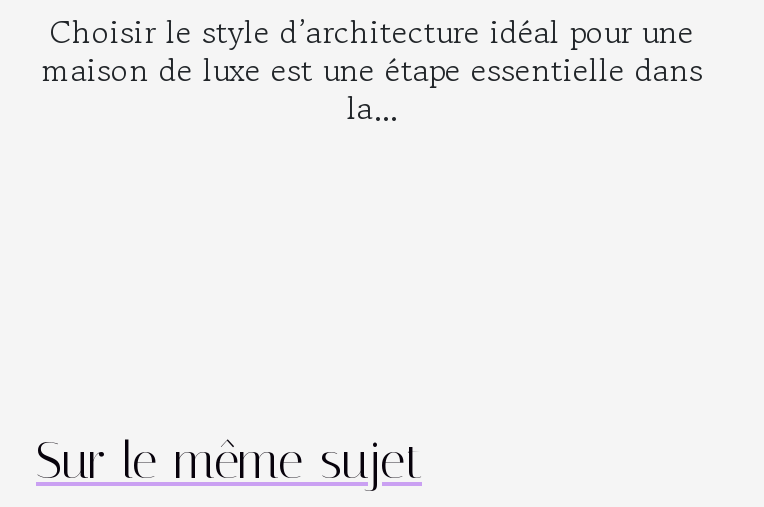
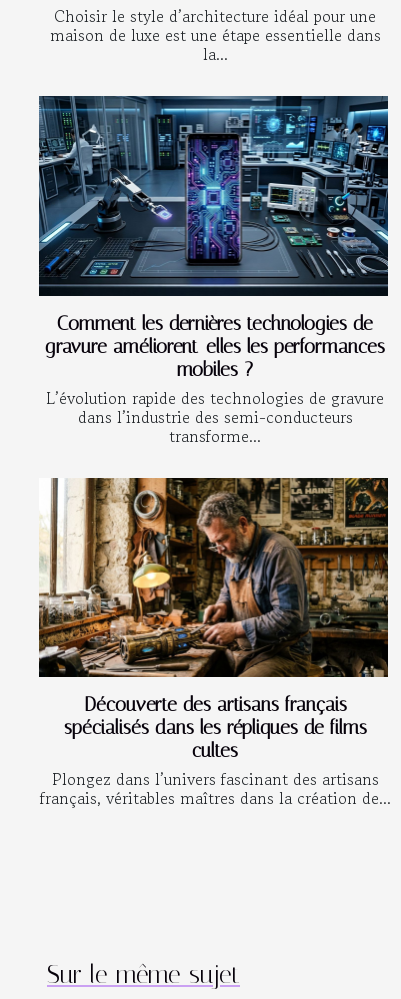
none -> [38,95,389,447] [image] | Comment les dernières technologies de | gravure améliorent-elles les performances | mobiles ? | L’évolution rapide des technologies de gravure | dans l’industrie des semi-conducteurs | transforme...
none -> [38,477,390,810] [image] | Découverte des artisans français | spécialisés dans les répliques de films | cultes | Plongez dans l’univers fascinant des artisans | français, véritables maîtres dans la création de...

